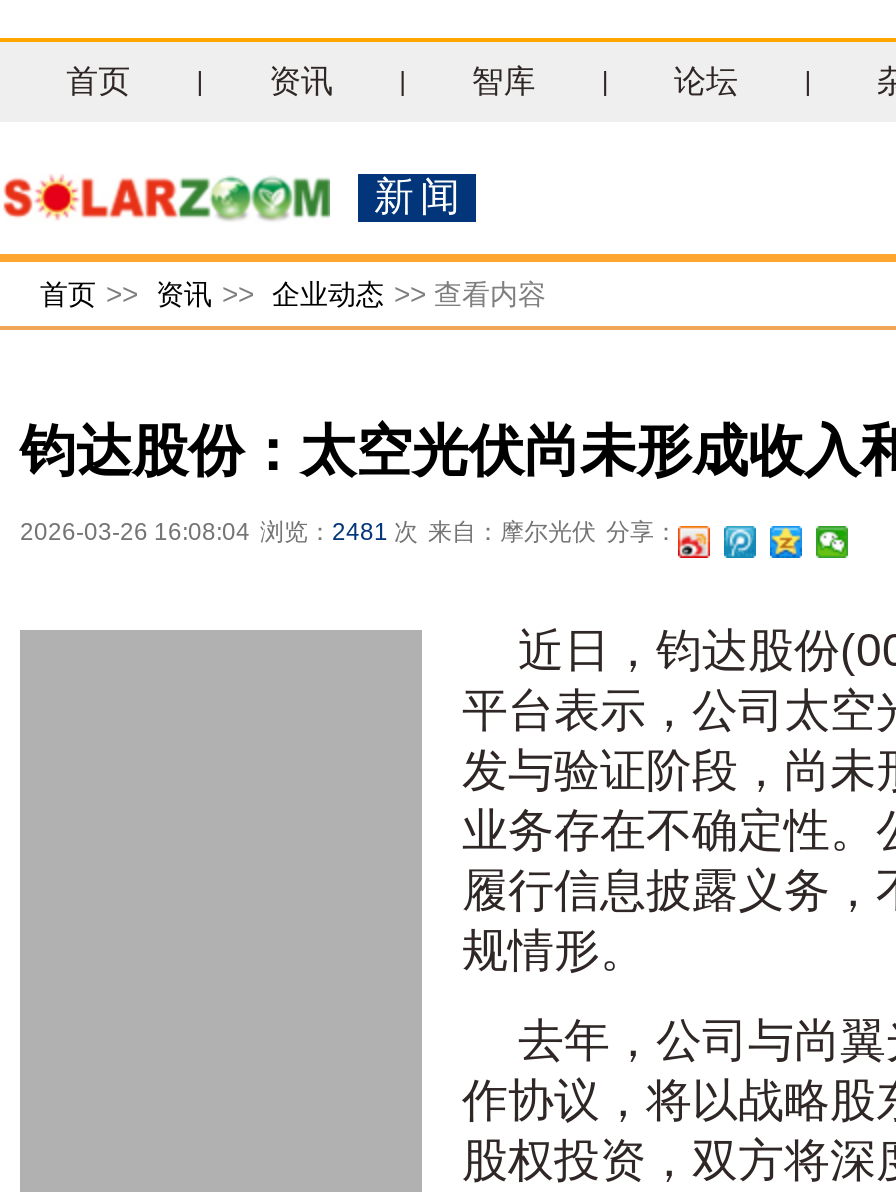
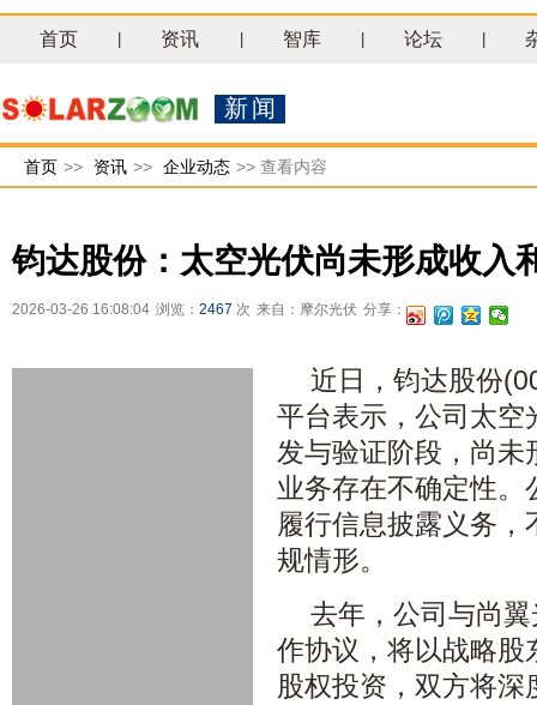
[20,518,678,546] 2026-03-26 16:08:04 浏览：2481次 来自：摩尔光伏 分享： -> [12,301,406,318] 2026-03-26 16:08:04 浏览：2467次 来自：摩尔光伏 分享：

